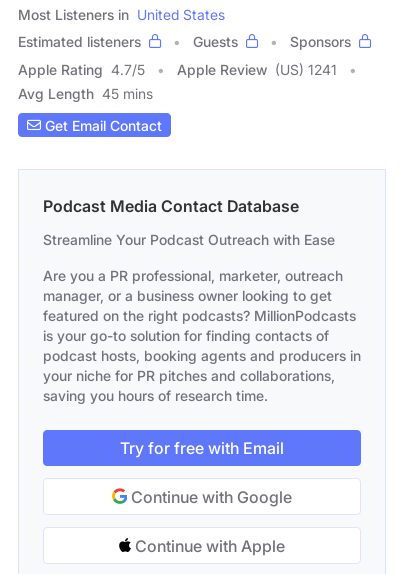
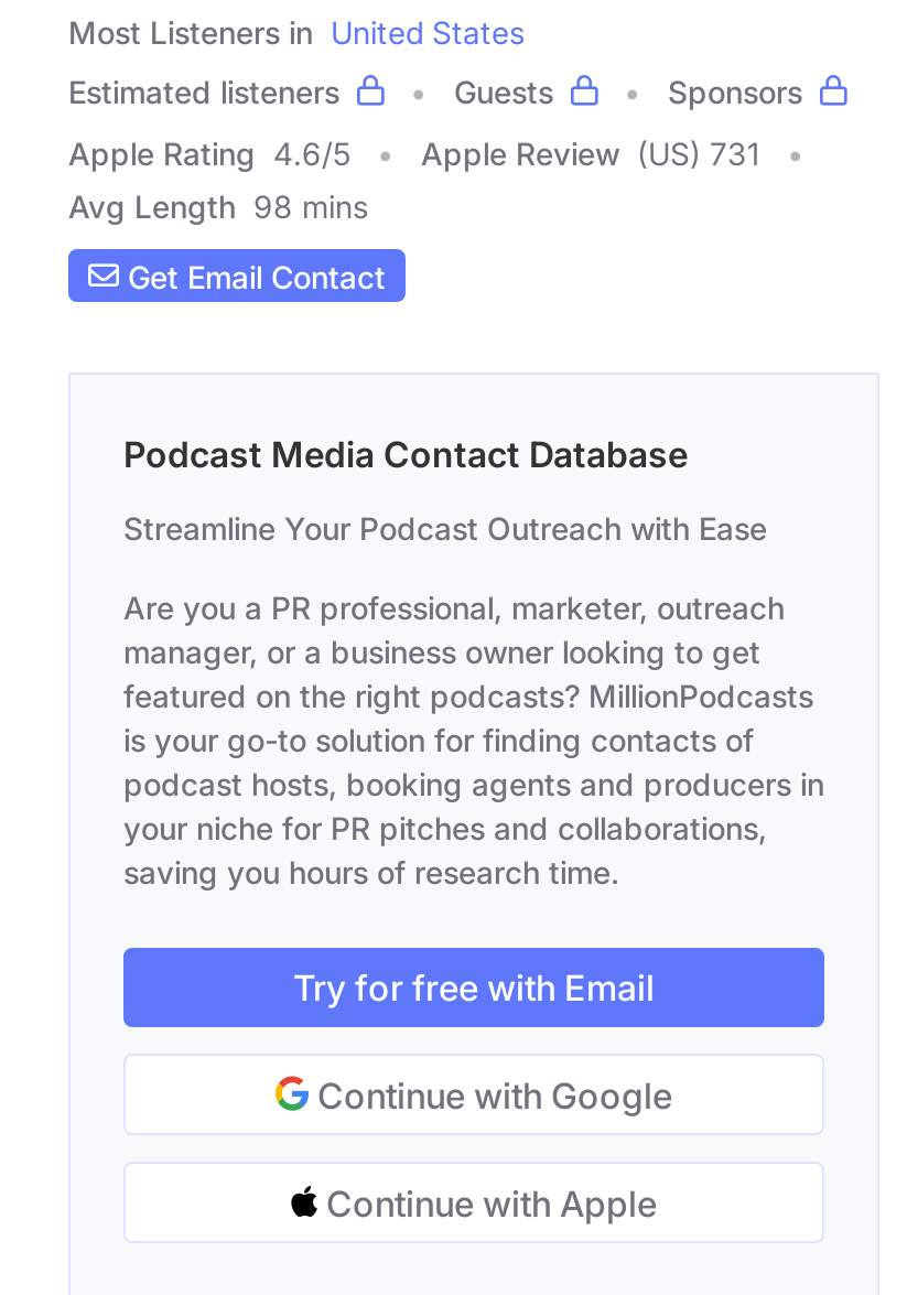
[18,61,145,78] Apple Rating 4.7/5 -> [68,135,350,172] Apple Rating 4.6/5
[177,61,337,78] Apple Review (US) 1241 -> [421,135,760,172] Apple Review (US) 731
[18,85,153,102] Avg Length 45 mins -> [68,188,368,225] Avg Length 98 mins

